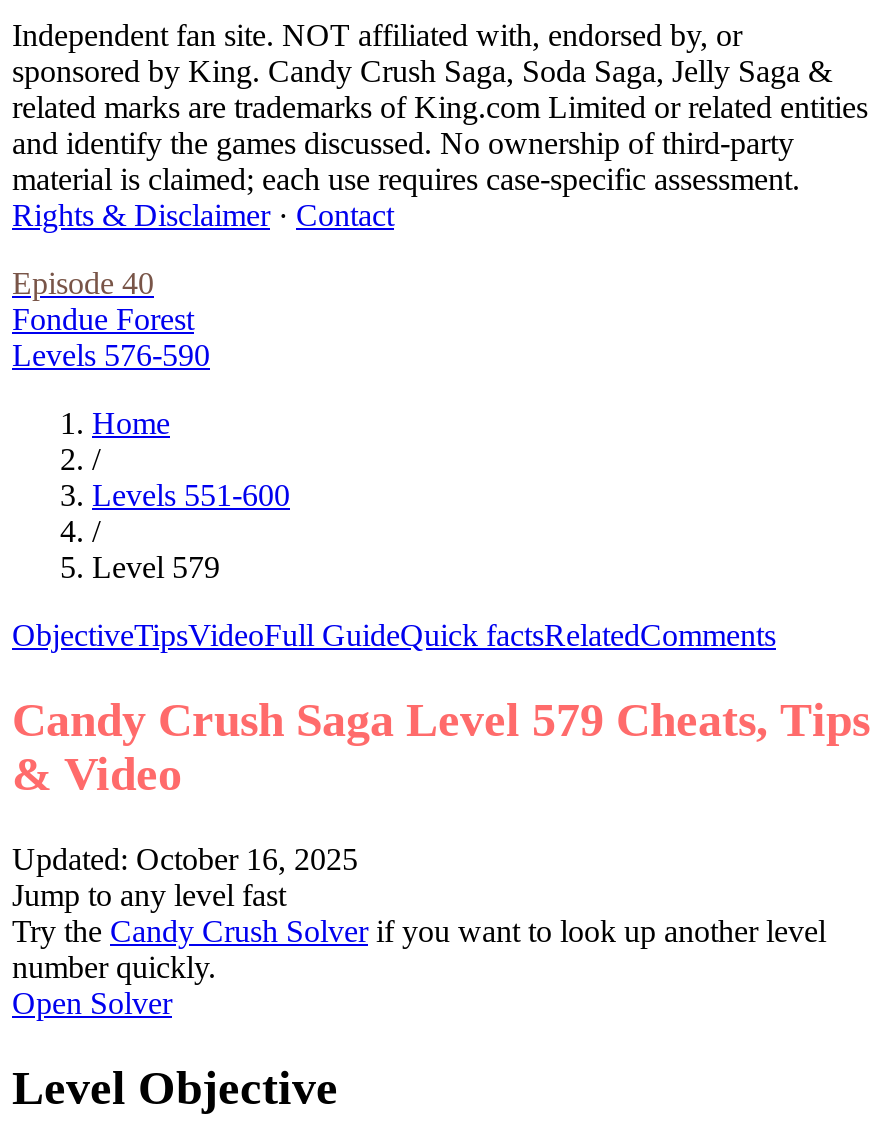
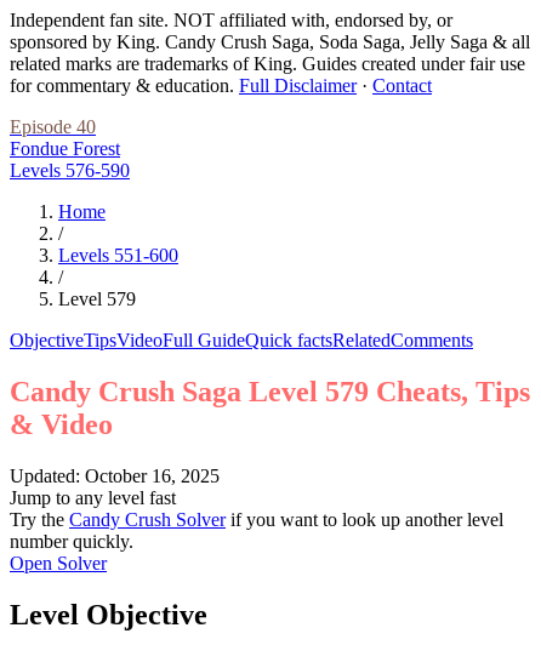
[12,54,868,232] sponsored by King. Candy Crush Saga, Soda Saga, Jelly Saga & | related marks are trademarks of King.com Limited or related entities | and identify the games discussed. No ownership of third-party | material is claimed; each use requires case-specific assessment. | Rights & Disclaimer · Contact -> [10,32,530,96] sponsored by King. Candy Crush Saga, Soda Saga, Jelly Saga & all | related marks are trademarks of King. Guides created under fair use | for commentary & education. Full Disclaimer · Contact

